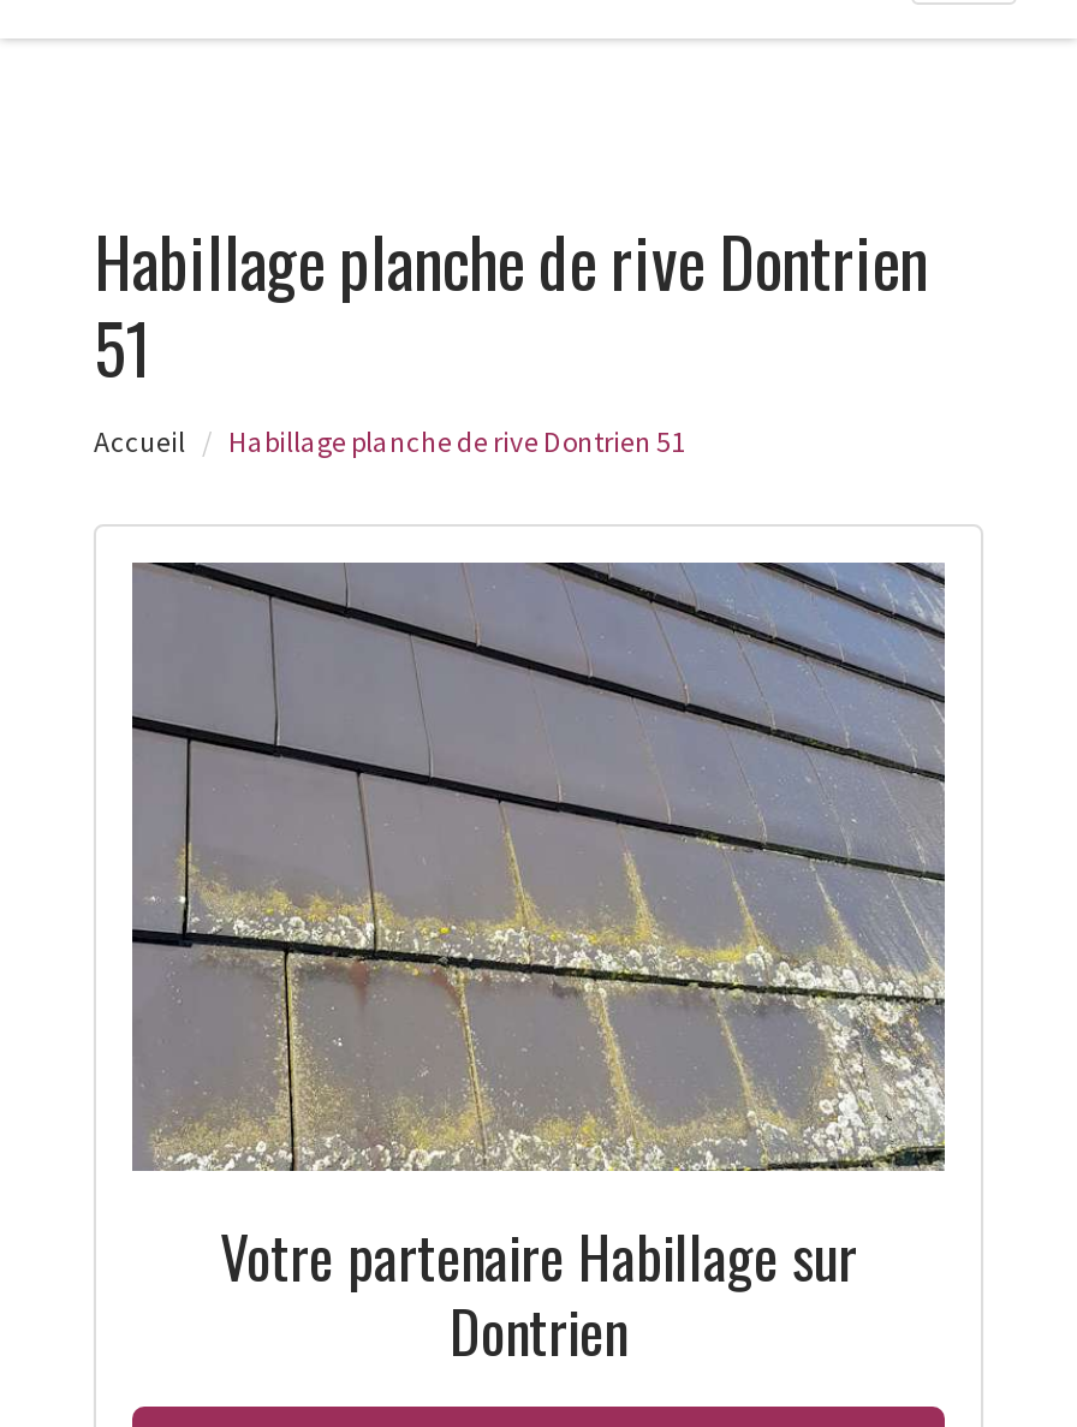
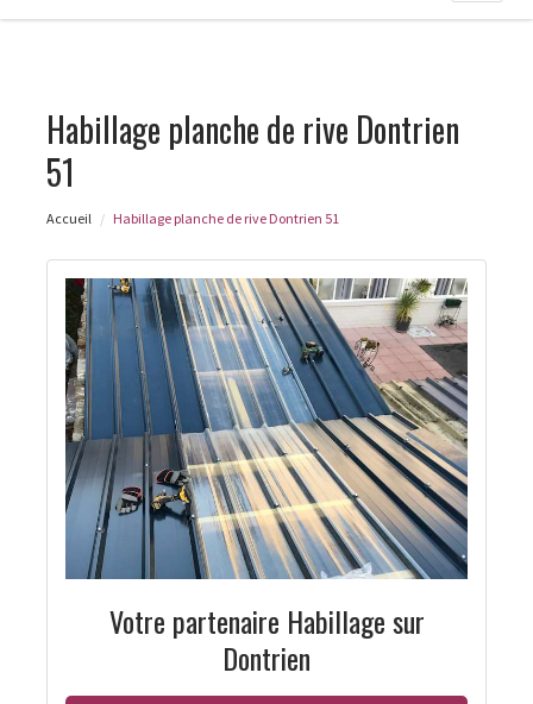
[130,560,947,1173] [image] -> [64,277,469,580] [image]

